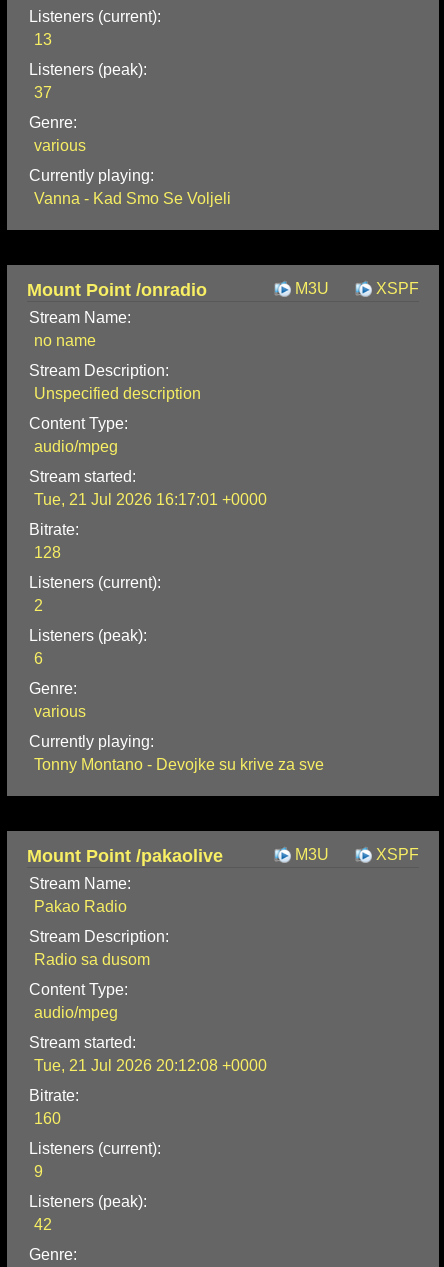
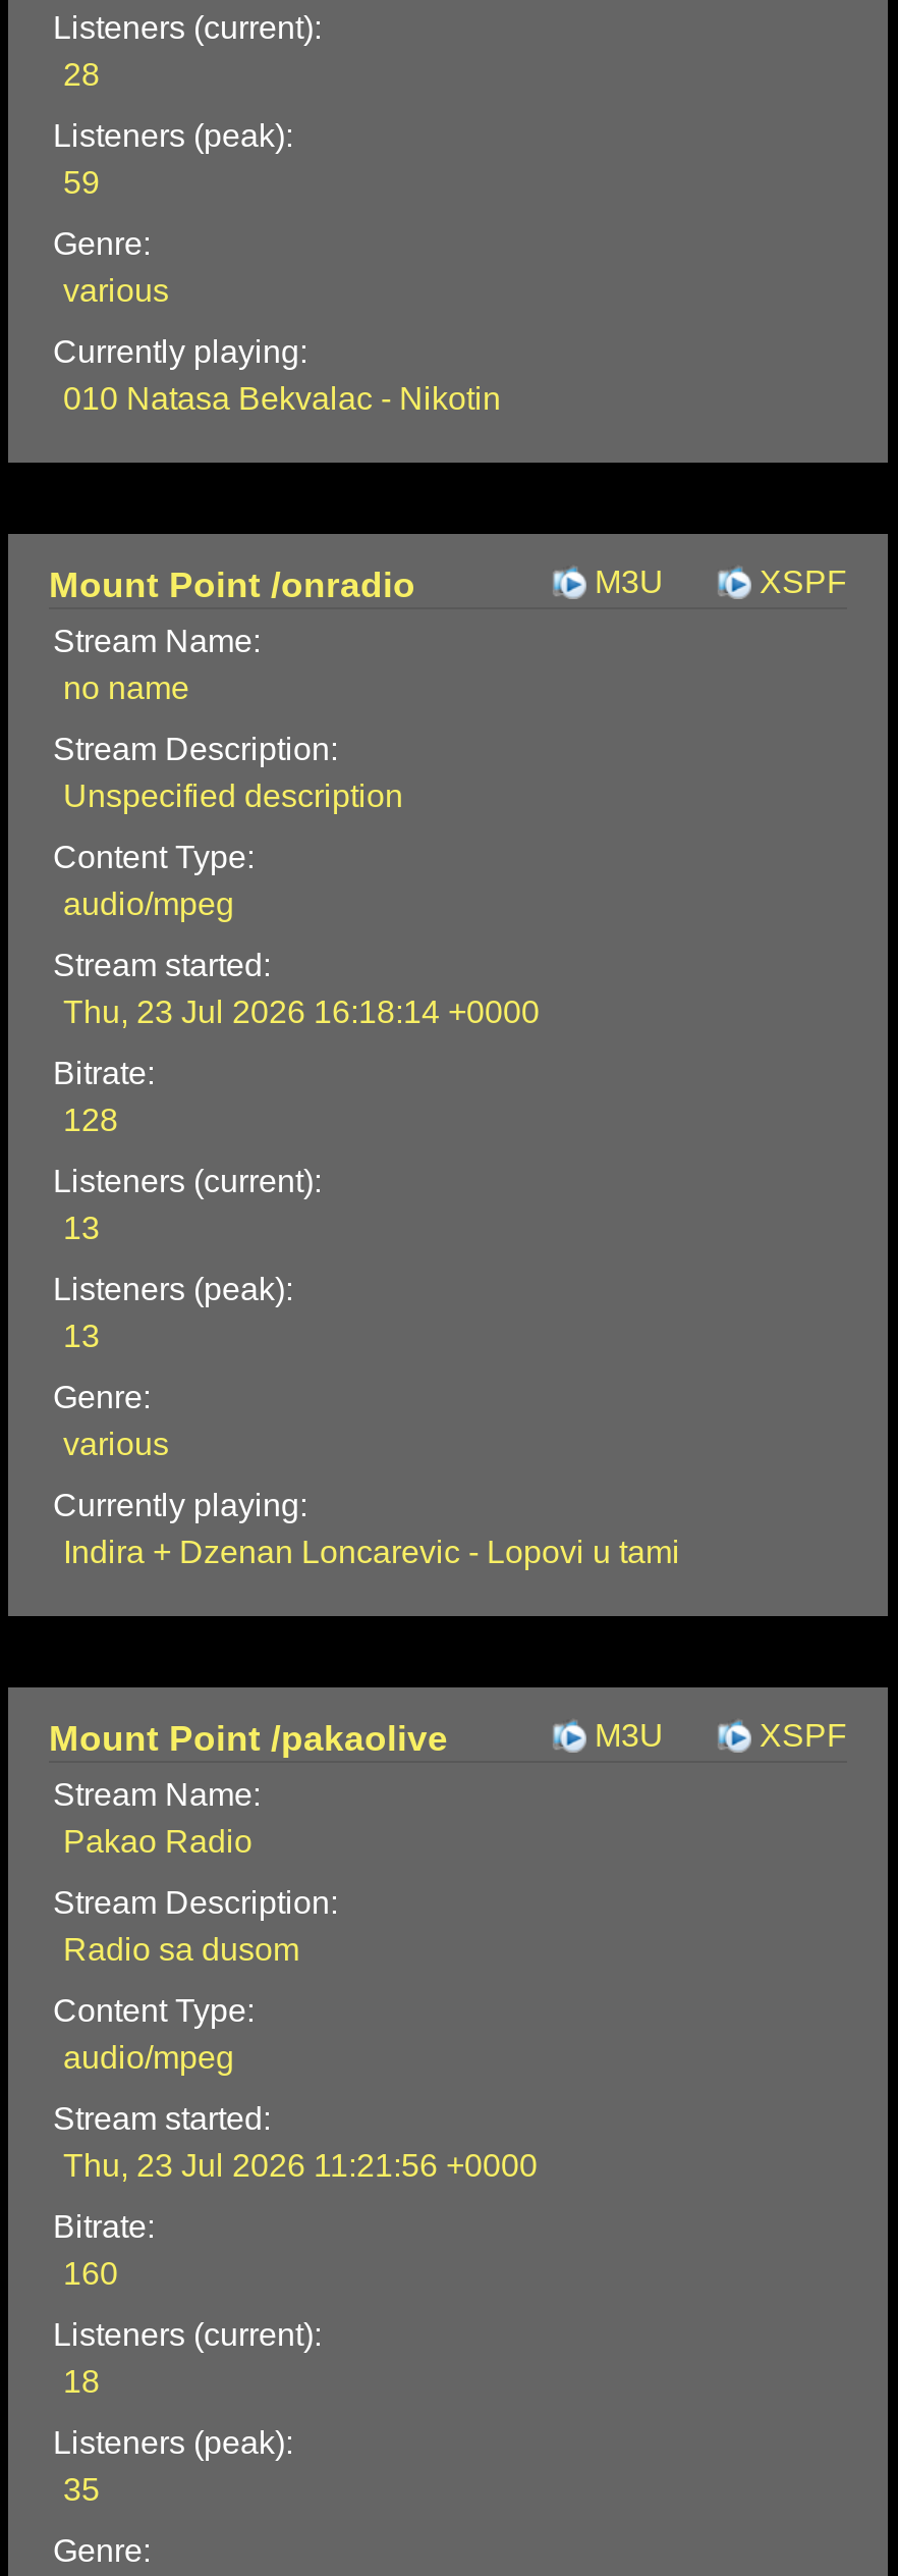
[34,31,52,48] 13 -> [63,57,100,92] 28
[34,84,52,101] 37 -> [63,165,100,200] 59
[34,190,231,207] Vanna - Kad Smo Se Voljeli -> [63,382,501,416] 010 Natasa Bekvalac - Nikotin
[34,491,267,508] Tue, 21 Jul 2026 16:17:01 +0000 -> [63,995,540,1030] Thu, 23 Jul 2026 16:18:14 +0000
[34,597,43,614] 2 -> [63,1211,100,1246] 13
[34,650,43,667] 6 -> [63,1319,100,1354] 13
[34,756,324,773] Tonny Montano - Devojke su krive za sve -> [63,1535,680,1570] Indira + Dzenan Loncarevic - Lopovi u tami
[34,1057,267,1074] Tue, 21 Jul 2026 20:12:08 +0000 -> [63,2148,538,2183] Thu, 23 Jul 2026 11:21:56 +0000
[34,1163,43,1180] 9 -> [63,2364,100,2399] 18
[34,1216,52,1233] 42 -> [63,2472,100,2507] 35

